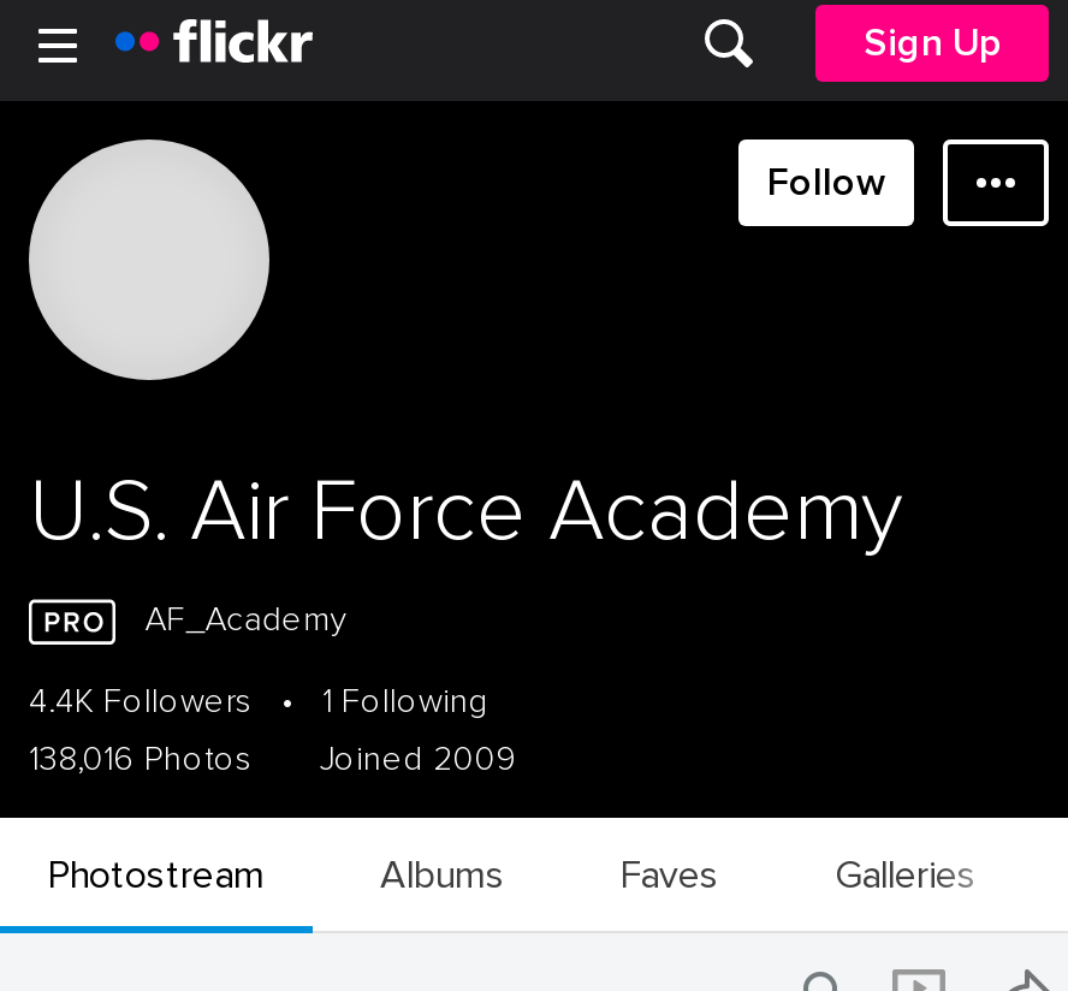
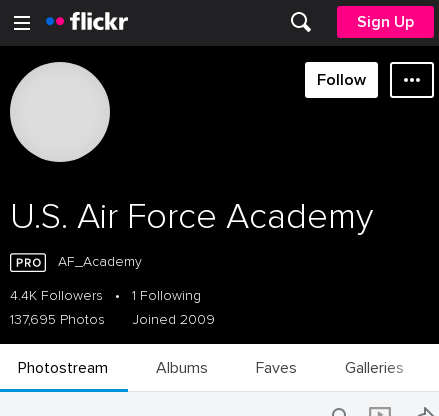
[29,738,517,779] 138,016 Photos Joined 2009 -> [10,311,215,328] 137,695 Photos Joined 2009

